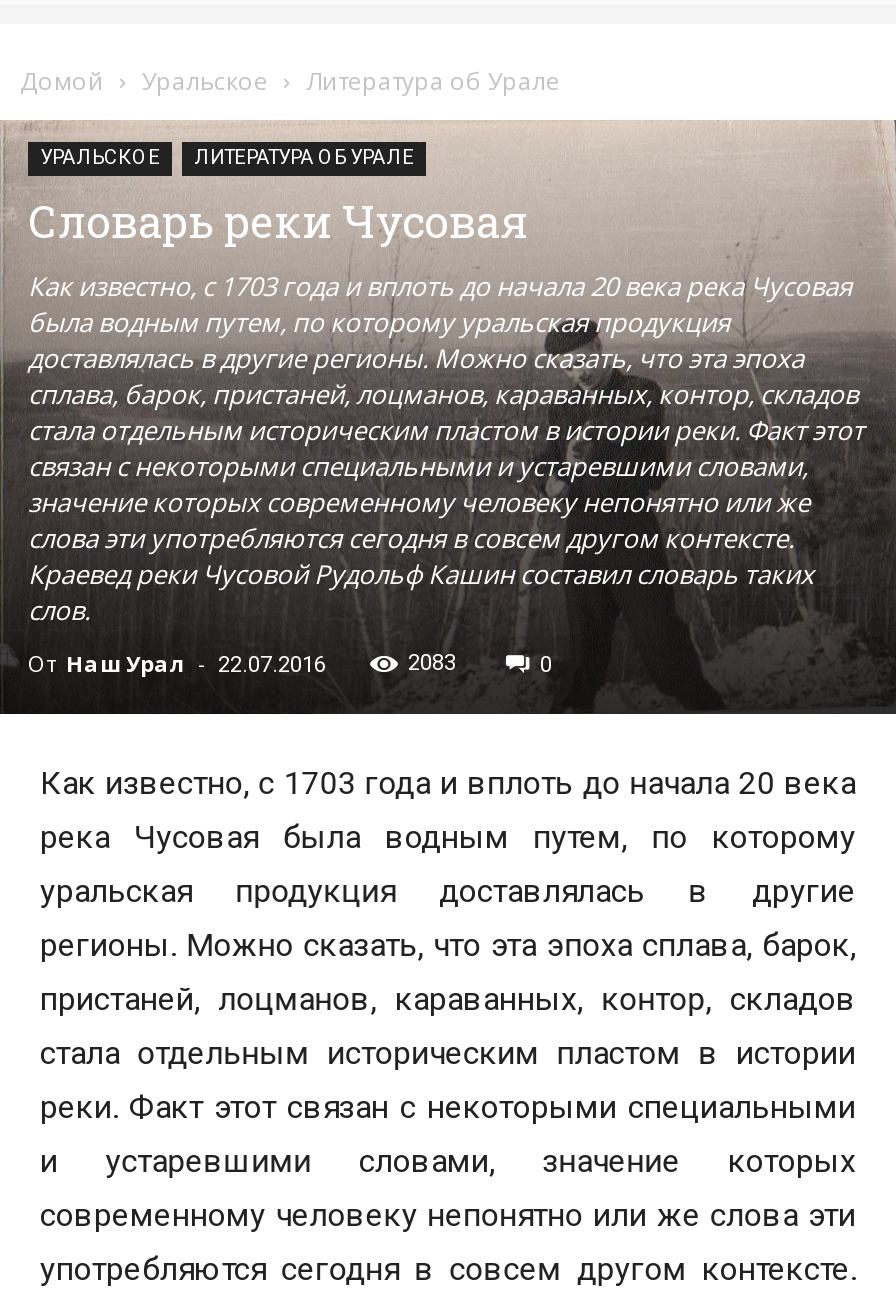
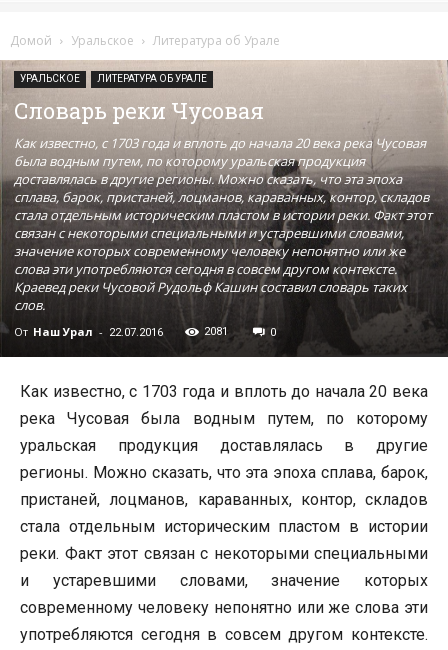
[408,650,456,676] 2083 -> [204,325,228,338] 2081

